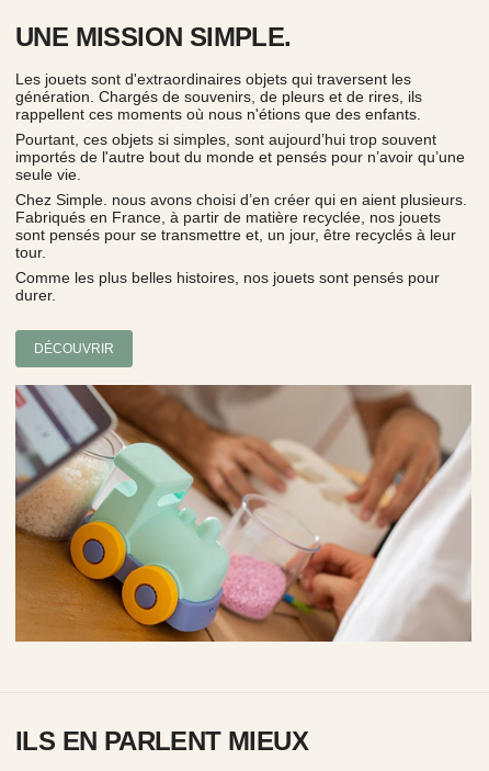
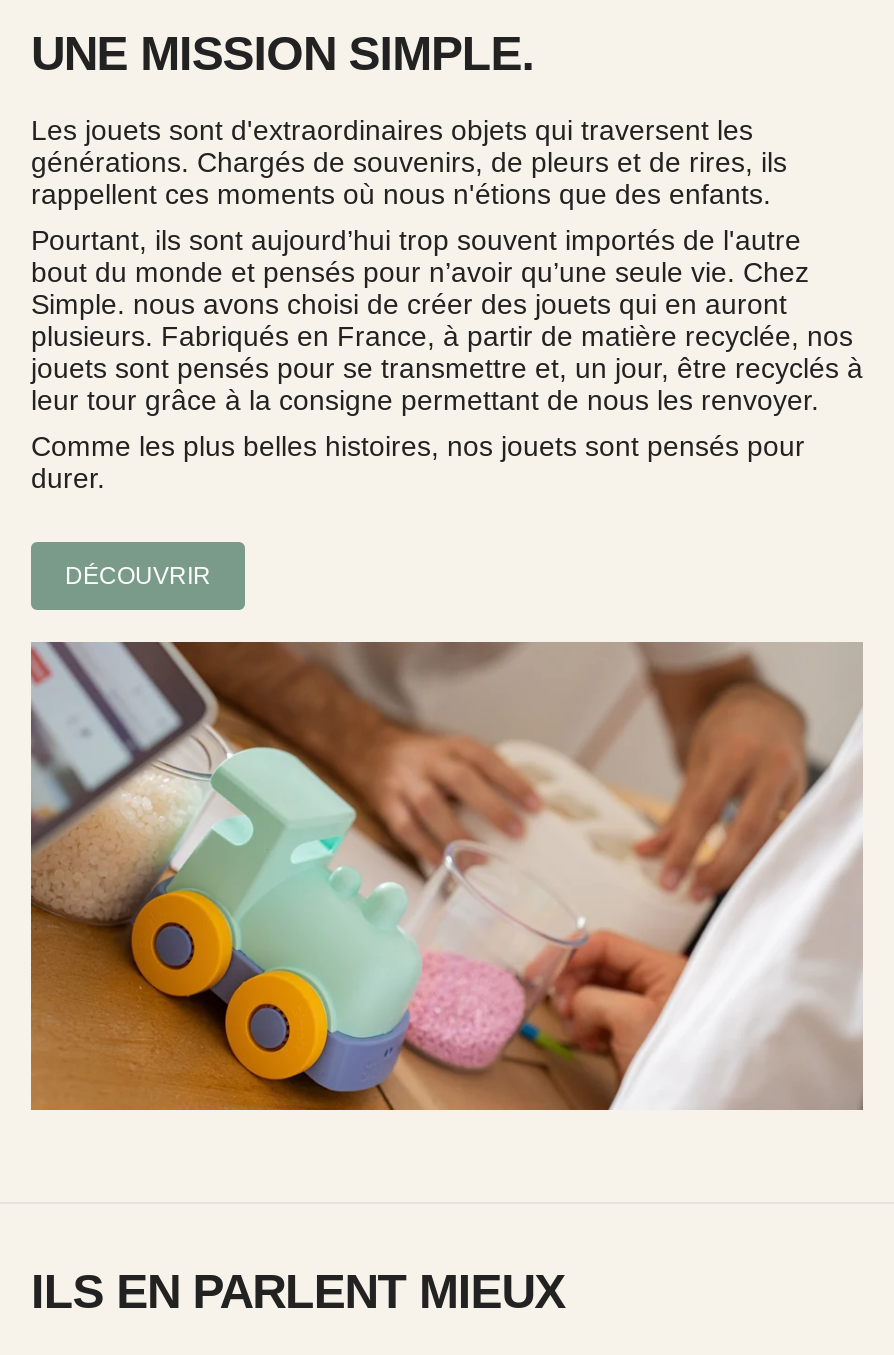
[15,88,422,105] génération. Chargés de souvenirs, de pleurs et de rires, ils -> [31,146,787,178] générations. Chargés de souvenirs, de pleurs et de rires, ils
[15,130,467,261] Pourtant, ces objets si simples, sont aujourd’hui trop souvent | importés de l'autre bout du monde et pensés pour n’avoir qu’une | seule vie. | Chez Simple. nous avons choisi d’en créer qui en aient plusieurs. | Fabriqués en France, à partir de matière recyclée, nos jouets | sont pensés pour se transmettre et, un jour, être recyclés à leur | tour. -> [31,224,863,416] Pourtant, ils sont aujourd’hui trop souvent importés de l'autre | bout du monde et pensés pour n’avoir qu’une seule vie. Chez | Simple. nous avons choisi de créer des jouets qui en auront | plusieurs. Fabriqués en France, à partir de matière recyclée, nos | jouets sont pensés pour se transmettre et, un jour, être recyclés à | leur tour grâce à la consigne permettant de nous les renvoyer.

